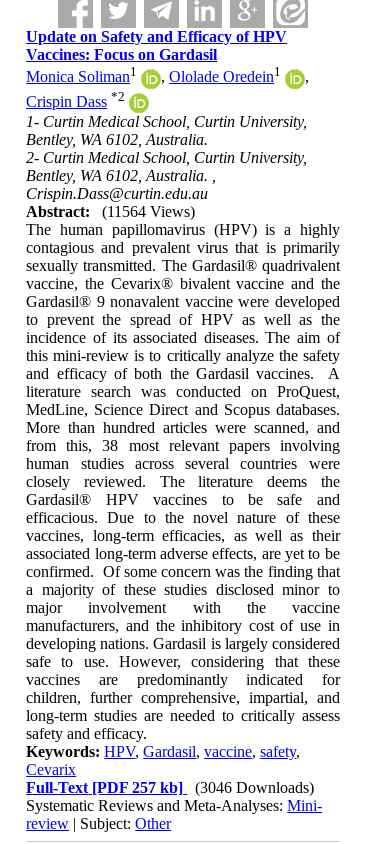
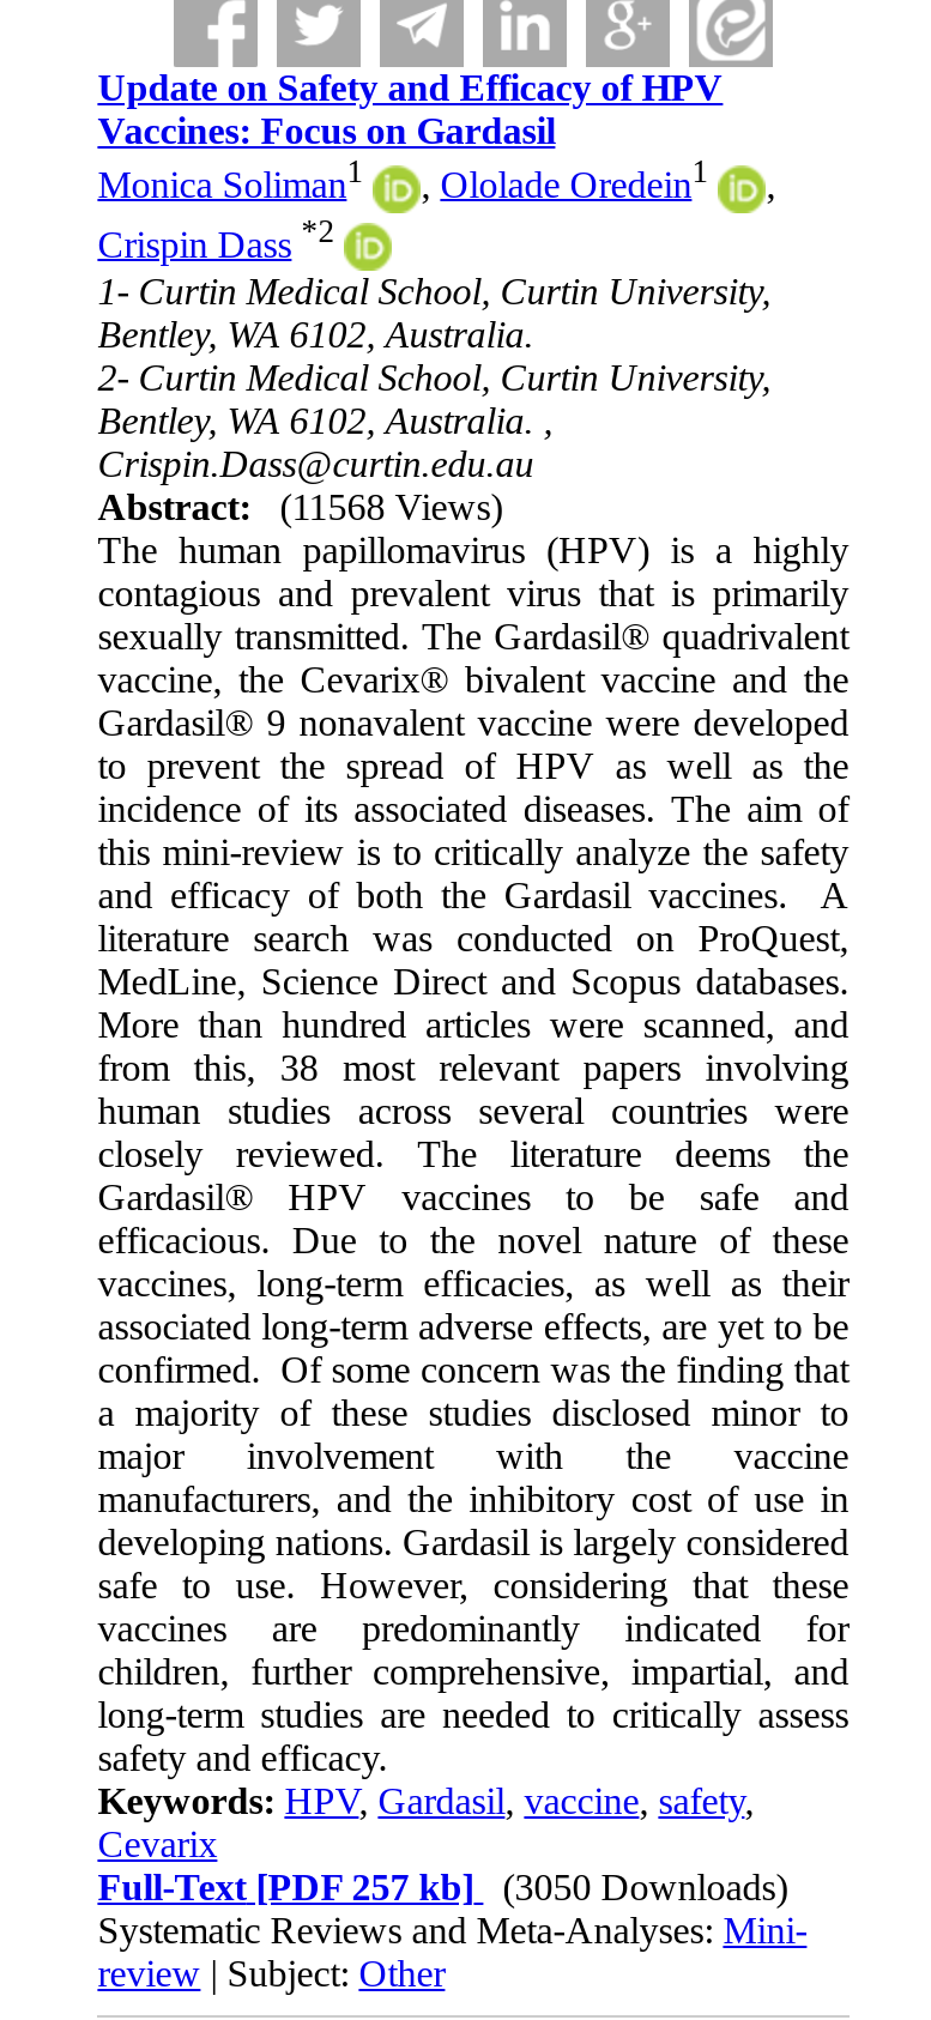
[26,203,195,220] Abstract: (11564 Views) -> [98,487,503,528] Abstract: (11568 Views)
[26,779,314,796] Full-Text [PDF 257 kb] (3046 Downloads) -> [98,1867,788,1908] Full-Text [PDF 257 kb] (3050 Downloads)

